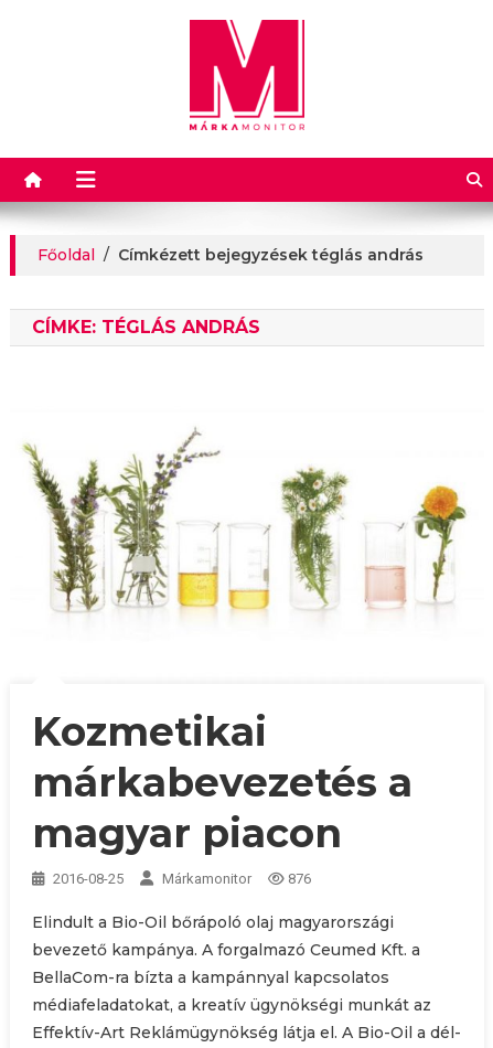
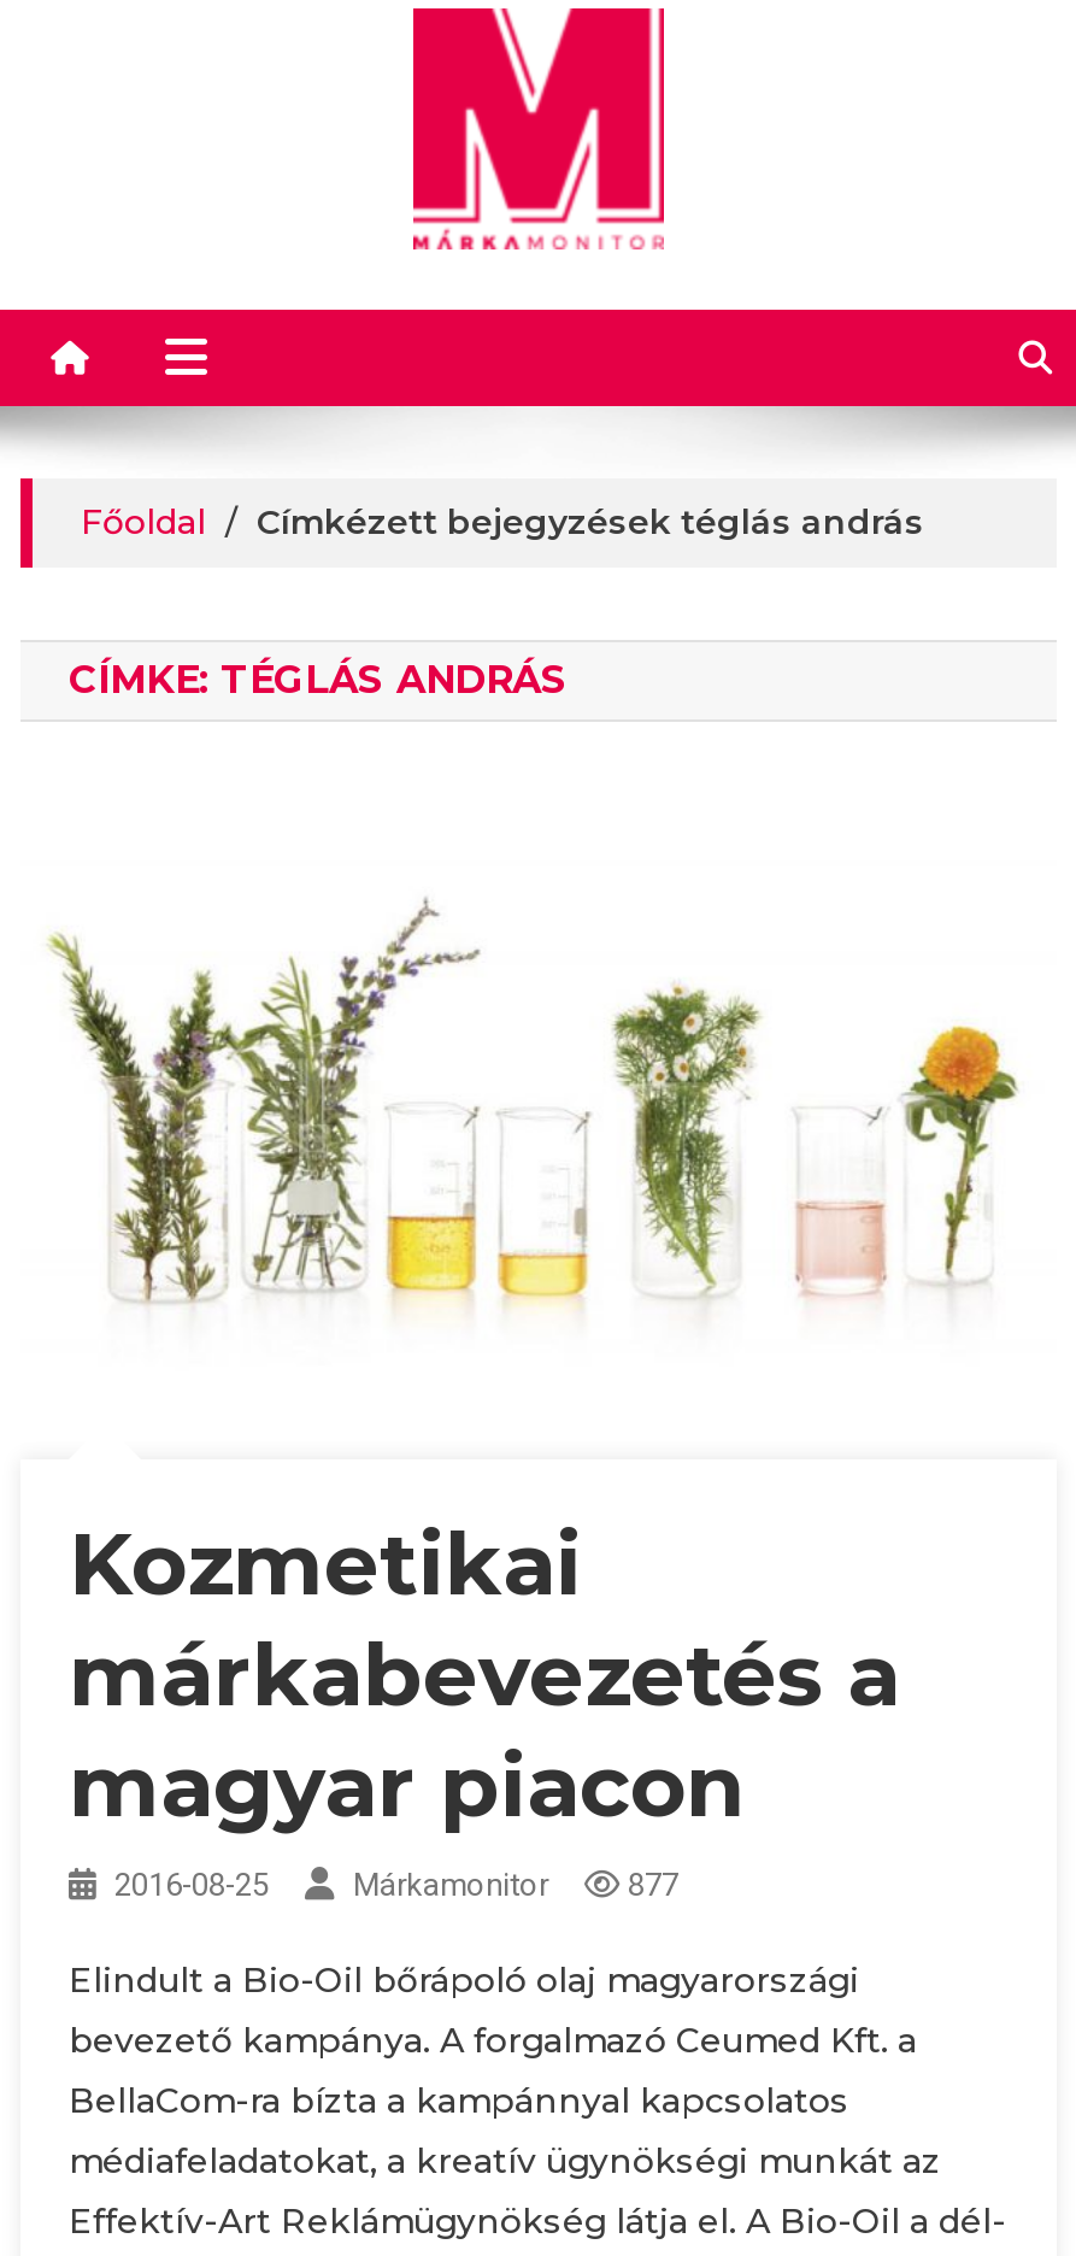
[288,870,311,887] 876 -> [628,1867,678,1904] 877

